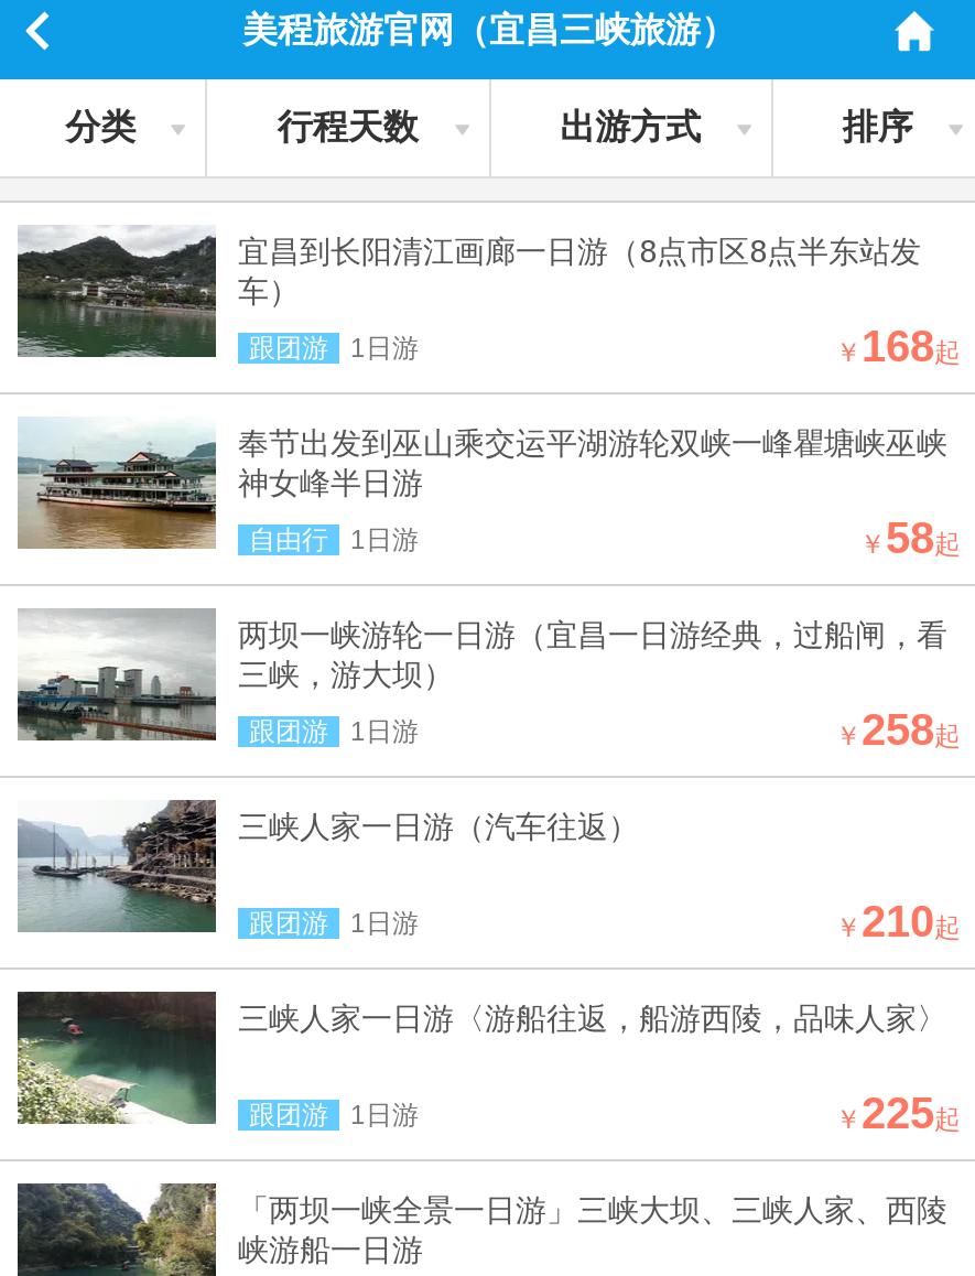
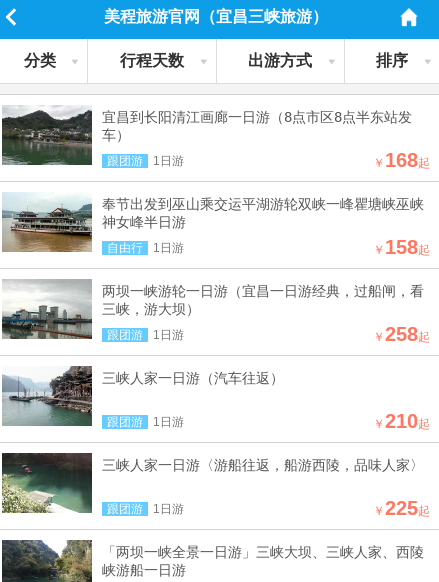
[859,513,961,562] ￥58起 -> [373,236,430,258] ￥158起

